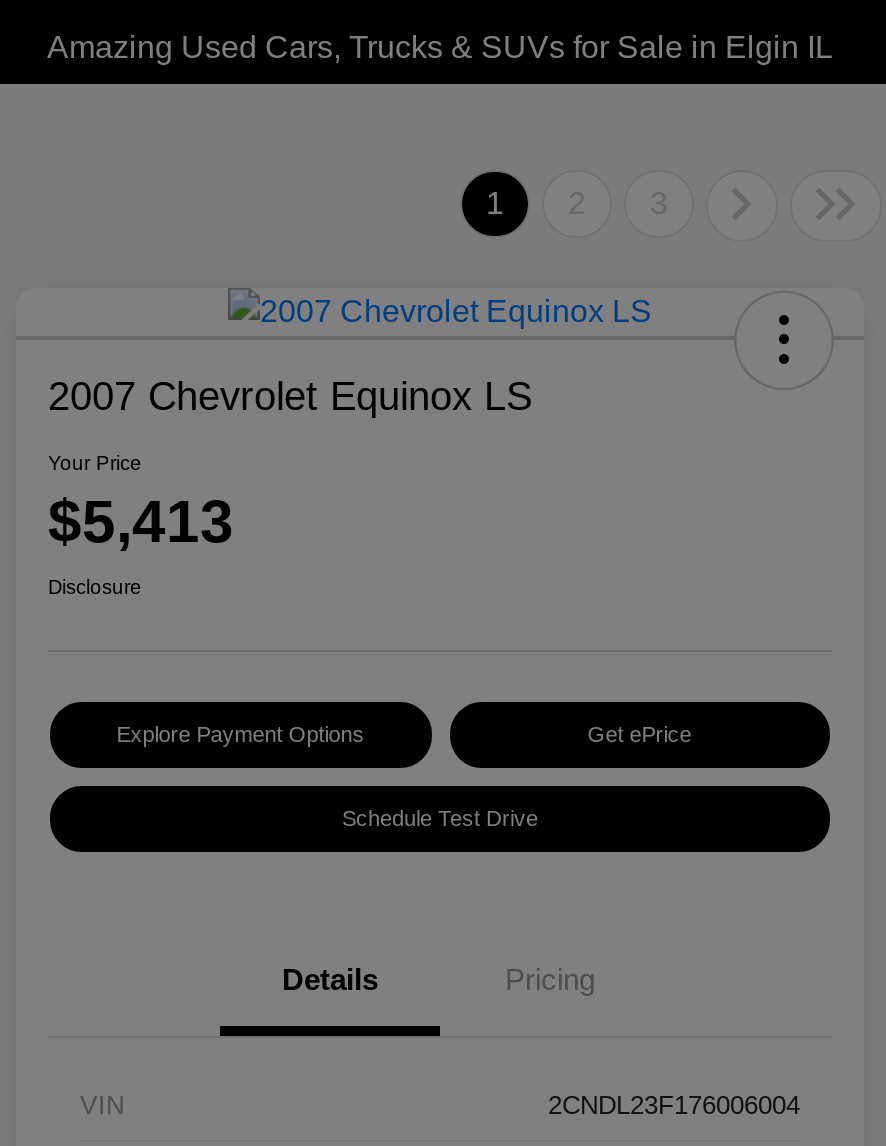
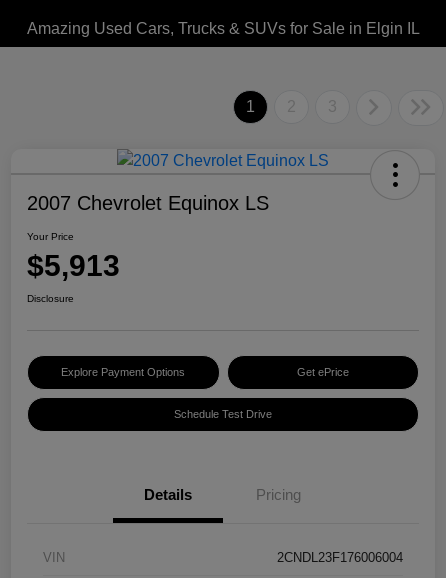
[48,488,234,554] $5,413 -> [27,249,120,282] $5,913

